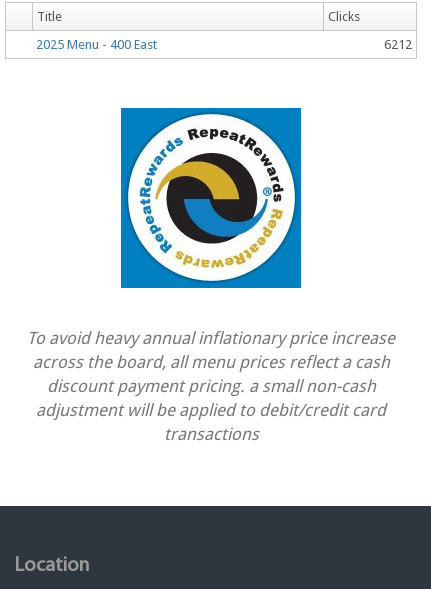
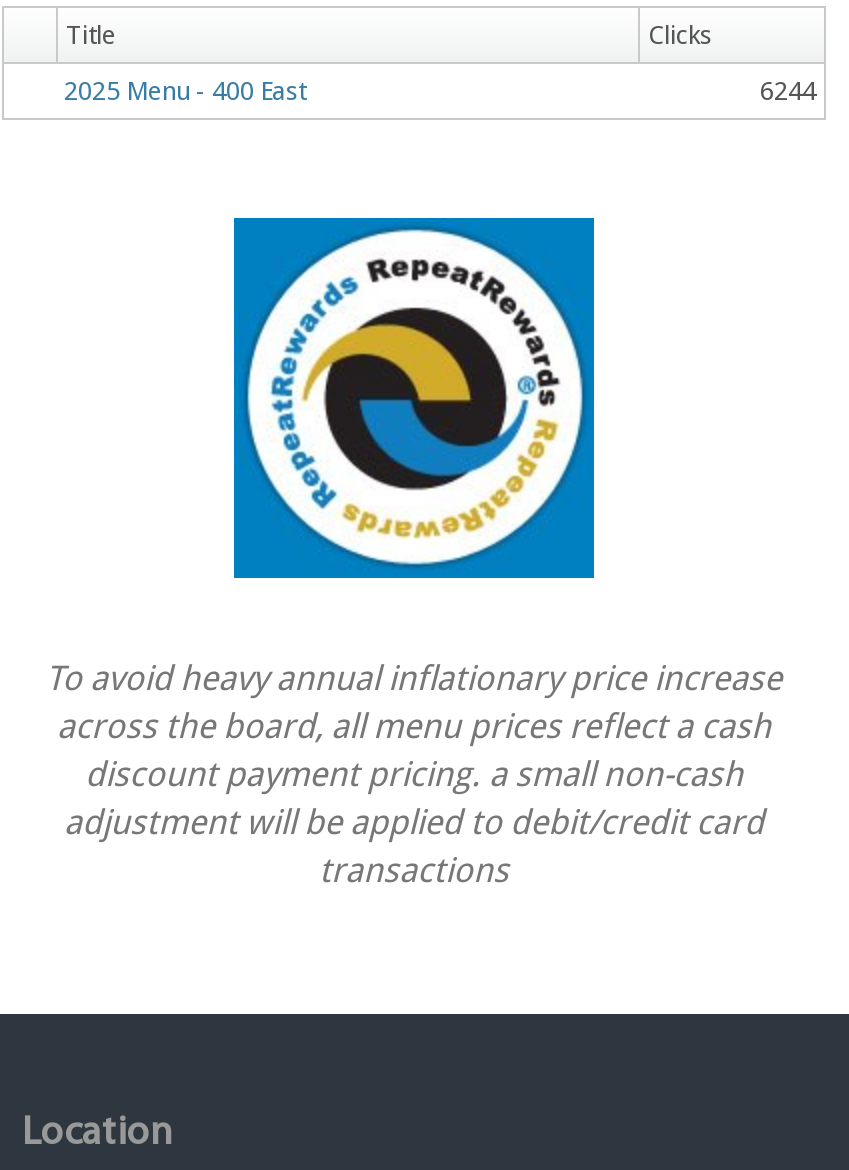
[384,37,412,52] 6212 -> [760,76,816,106] 6244

